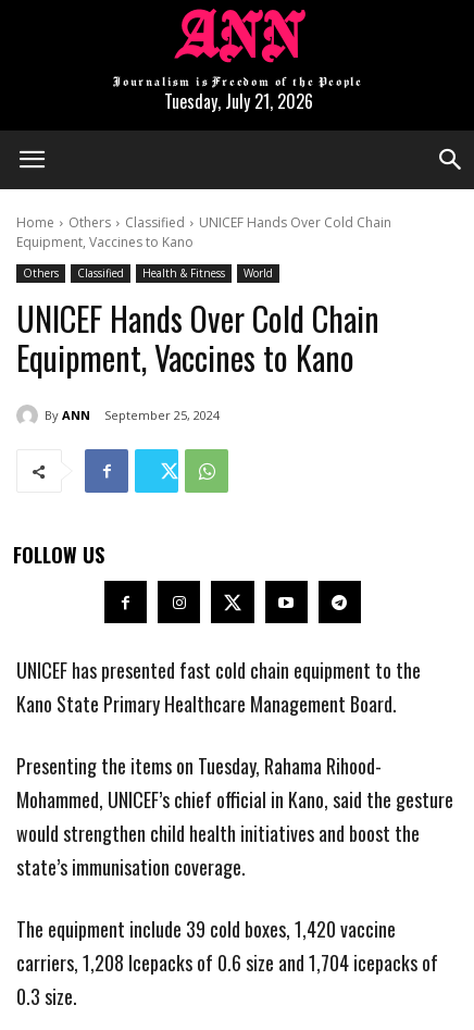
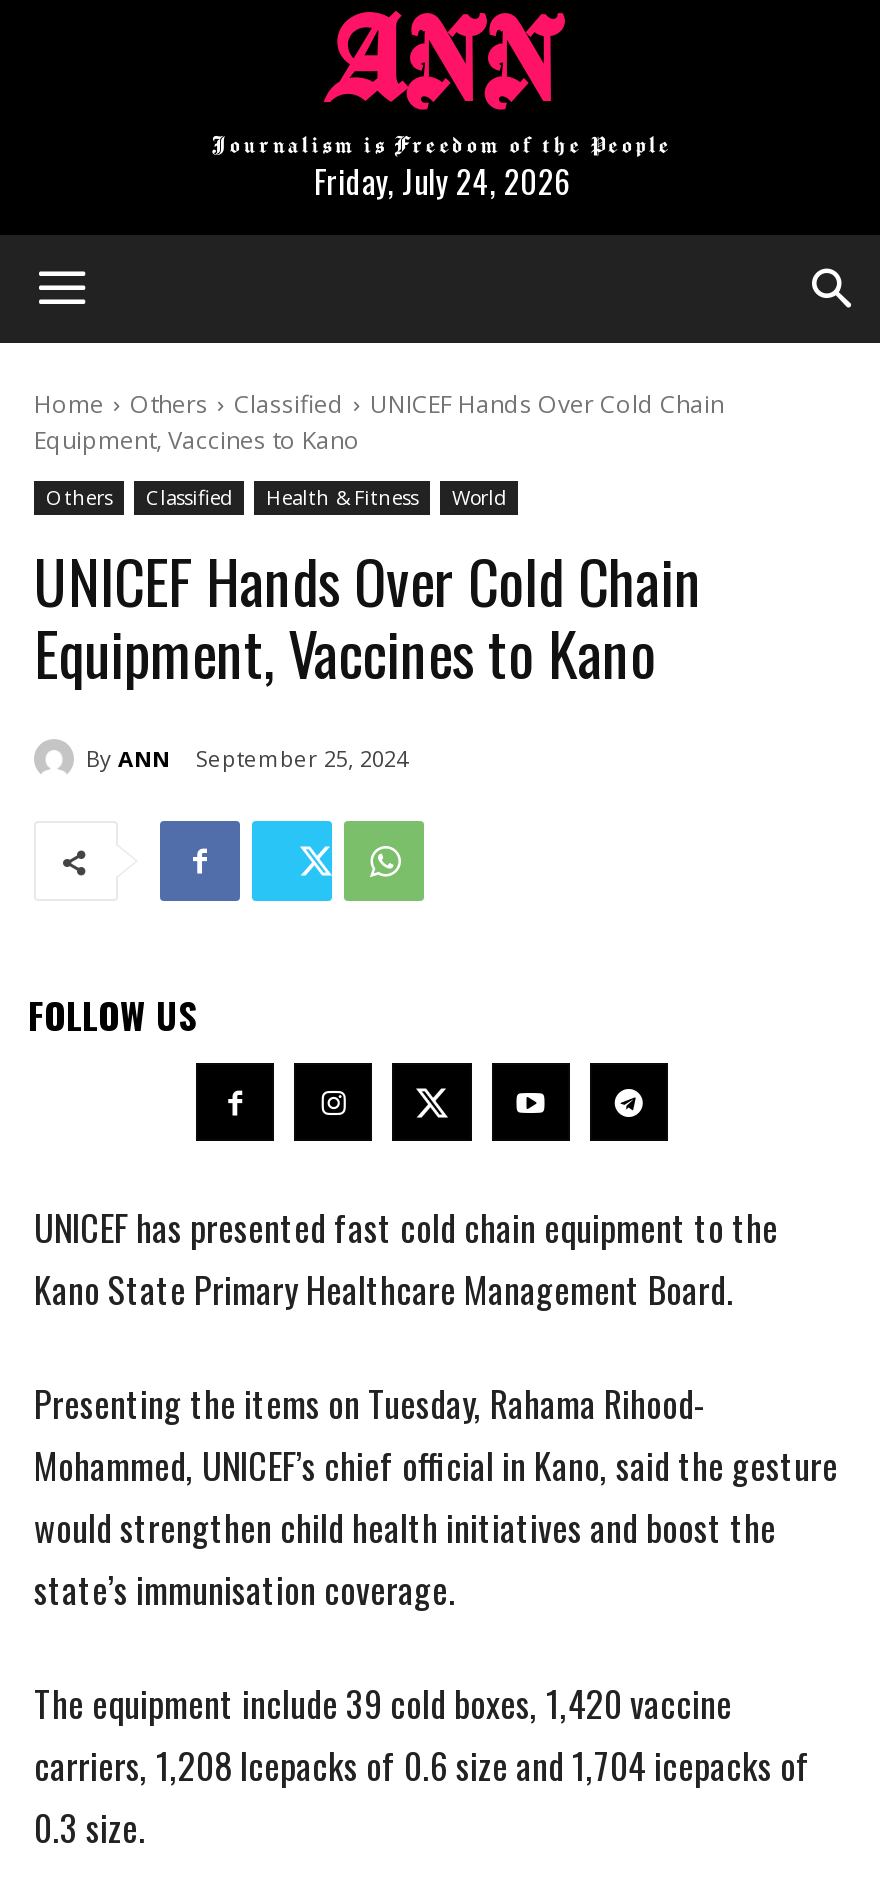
[164,88,313,114] Tuesday, July 21, 2026 -> [314,157,570,205] Friday, July 24, 2026

